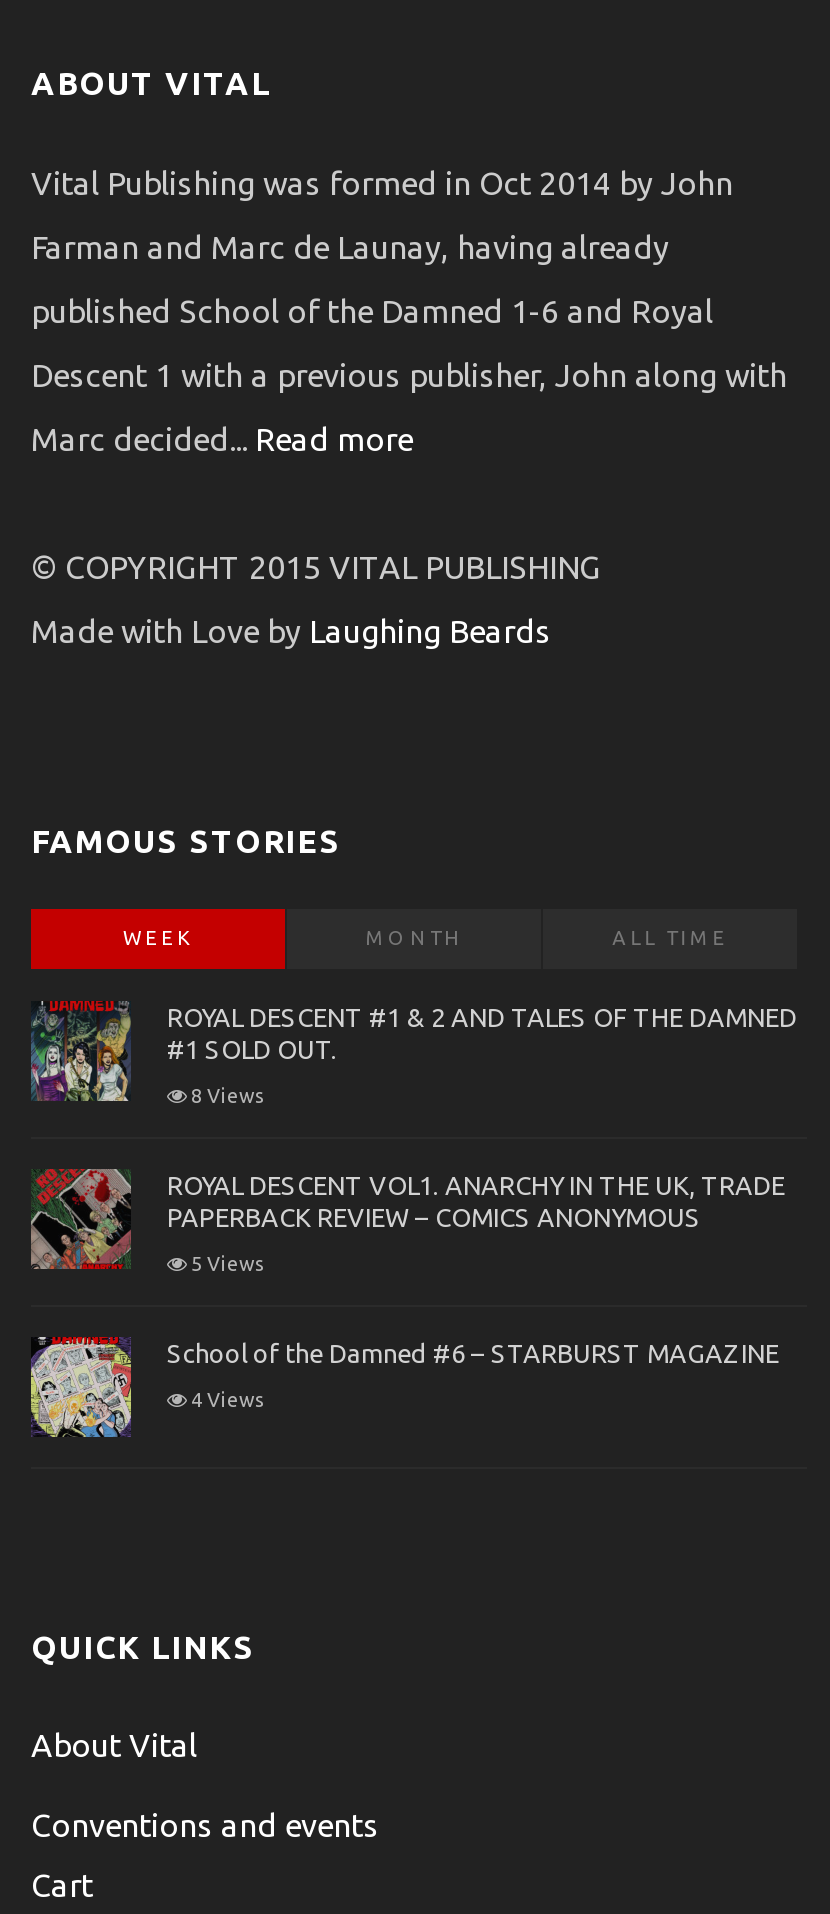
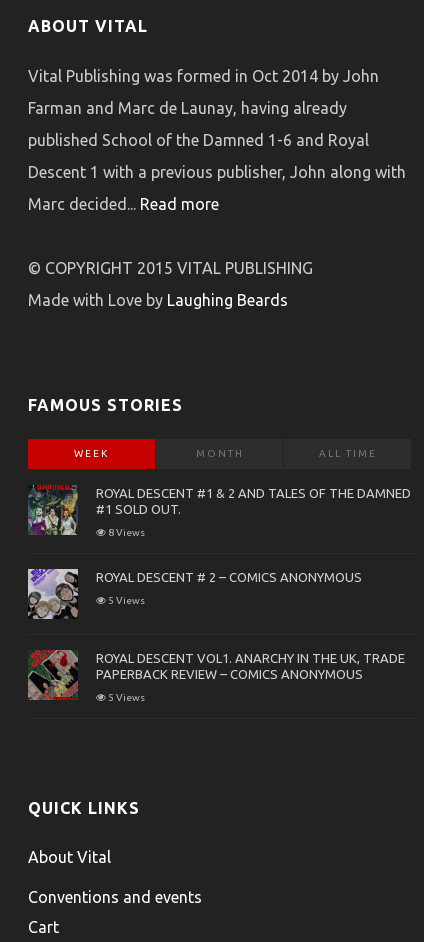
none -> [27,568,362,620] [image] | ROYAL DESCENT # 2 – COMICS ANONYMOUS | 5 Views
moved [29,1164,785,1274] -> [27,648,405,703]: [image] | ROYAL DESCENT VOL1. ANARCHY IN THE UK, TRADE | PAPERBACK REVIEW – COMICS ANONYMOUS | 5 Views
[29,1334,779,1440] [image] | School of the Damned #6 – STARBURST MAGAZINE | 4 Views -> none

